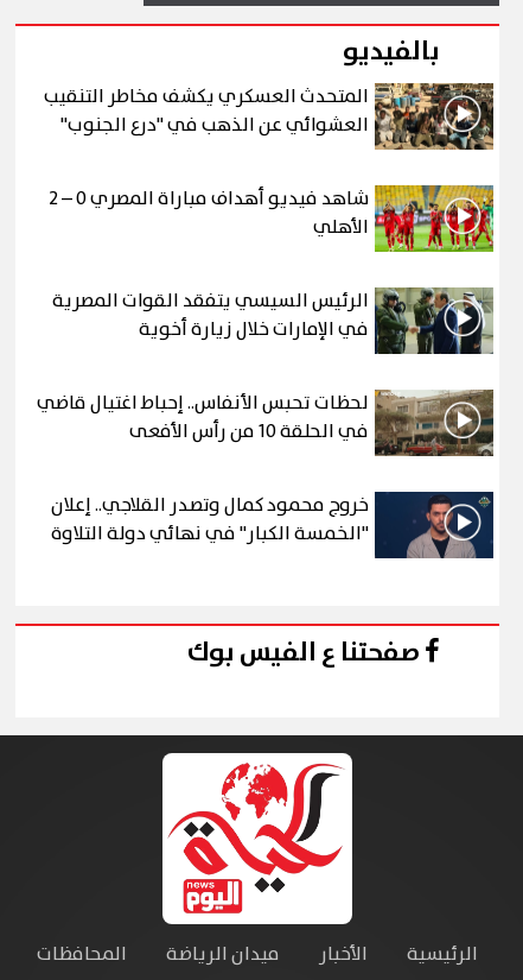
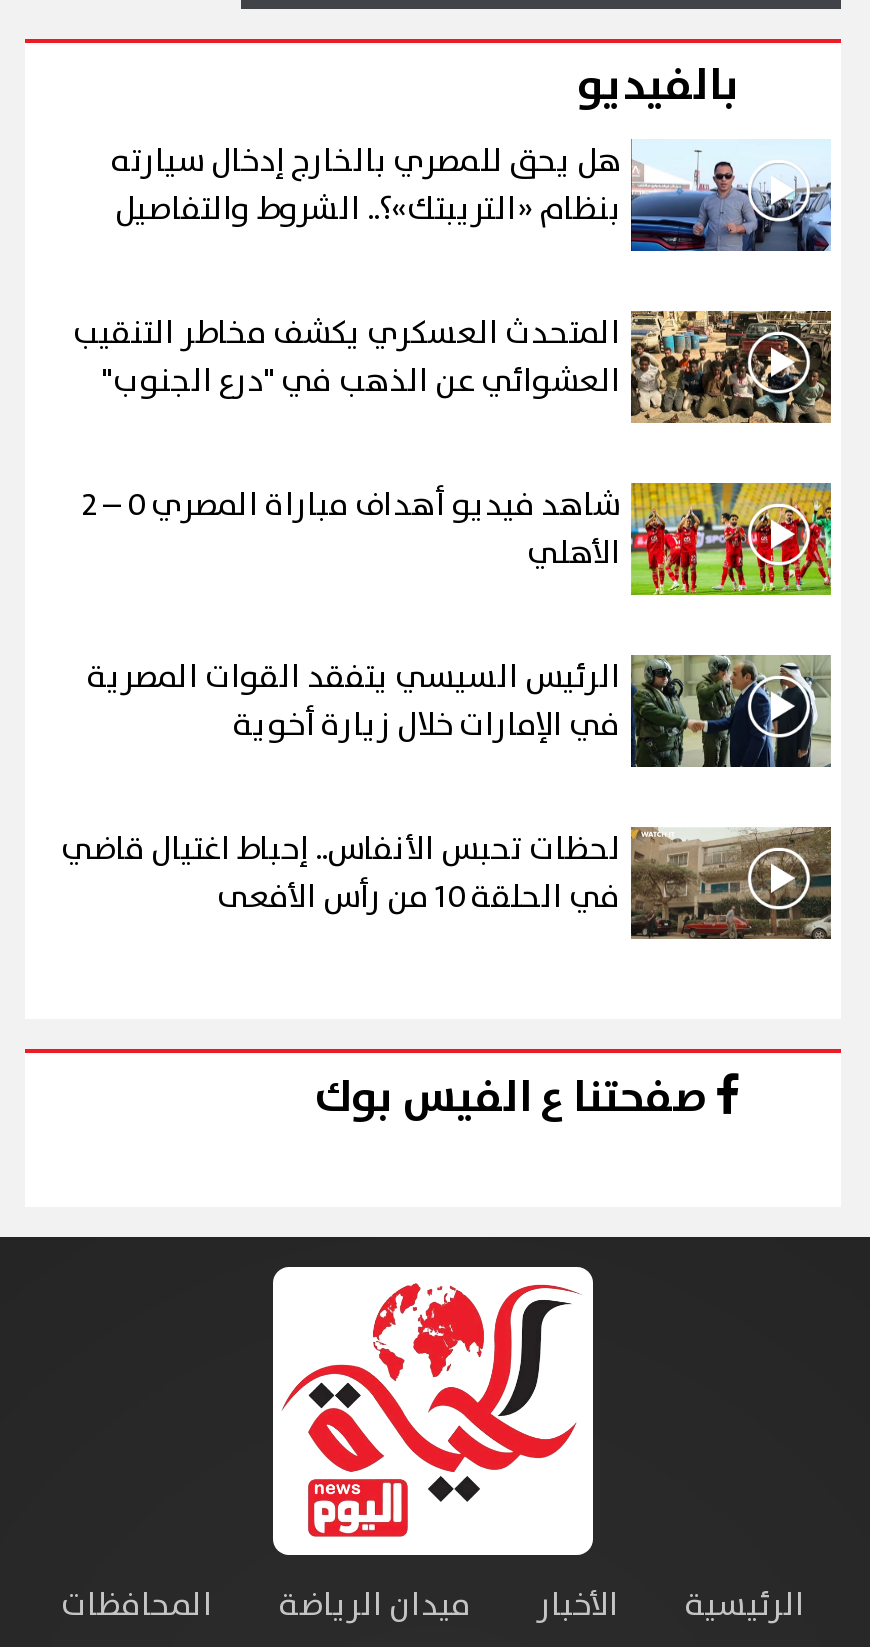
moved [37,81,496,418] -> [61,307,835,875]: [image] | المتحدث العسكري يكشف مخاطر التنقيب | العشوائي عن الذهب في "درع الجنوب" | الأهلي | الرئيس السيسي يتفقد القوات المصرية | في الإمارات خلال زيارة أخوية | لحظات تحبس الأنفاس.. إحباط اغتيال قاضي
none -> [111,137,833,253] [image] | هل يحق للمصري بالخارج إدخال سيارته | بنظام «التريبتك»؟.. الشروط والتفاصيل
moved [374,388,496,457] -> [629,825,835,941]: [image]
[51,491,495,559] [image] | خروج محمود كمال وتصدر القلاجي.. إعلان | "الخمسة الكبار" في نهائي دولة التلاوة -> none

